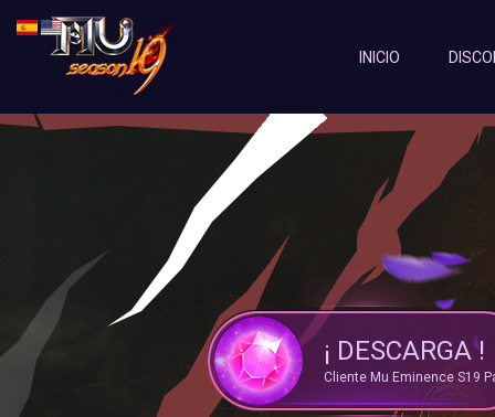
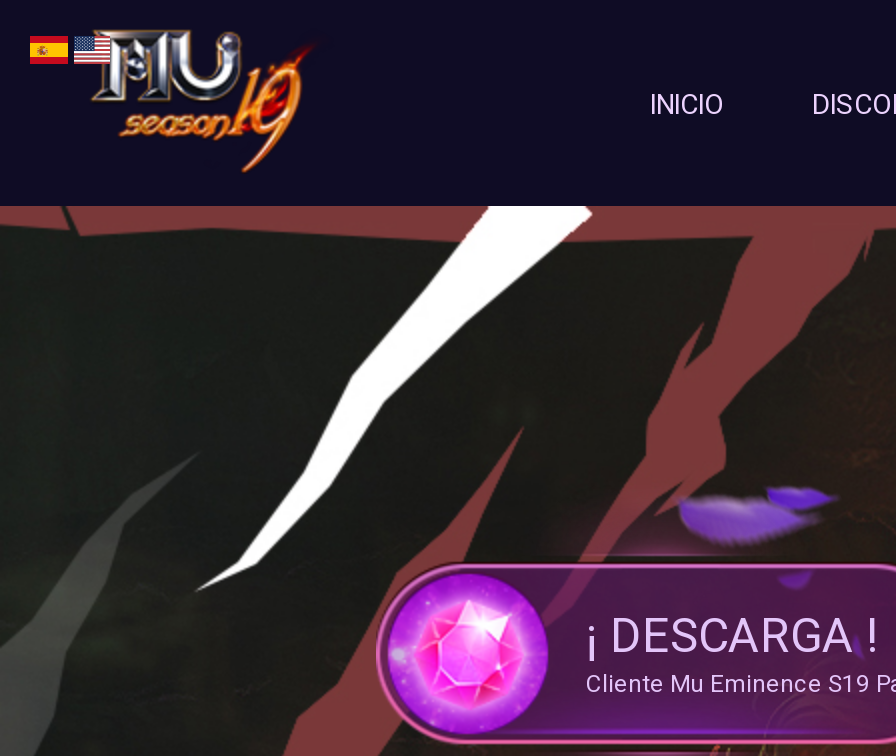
[376,252,471,323] [image] -> [678,458,848,588] [image]

